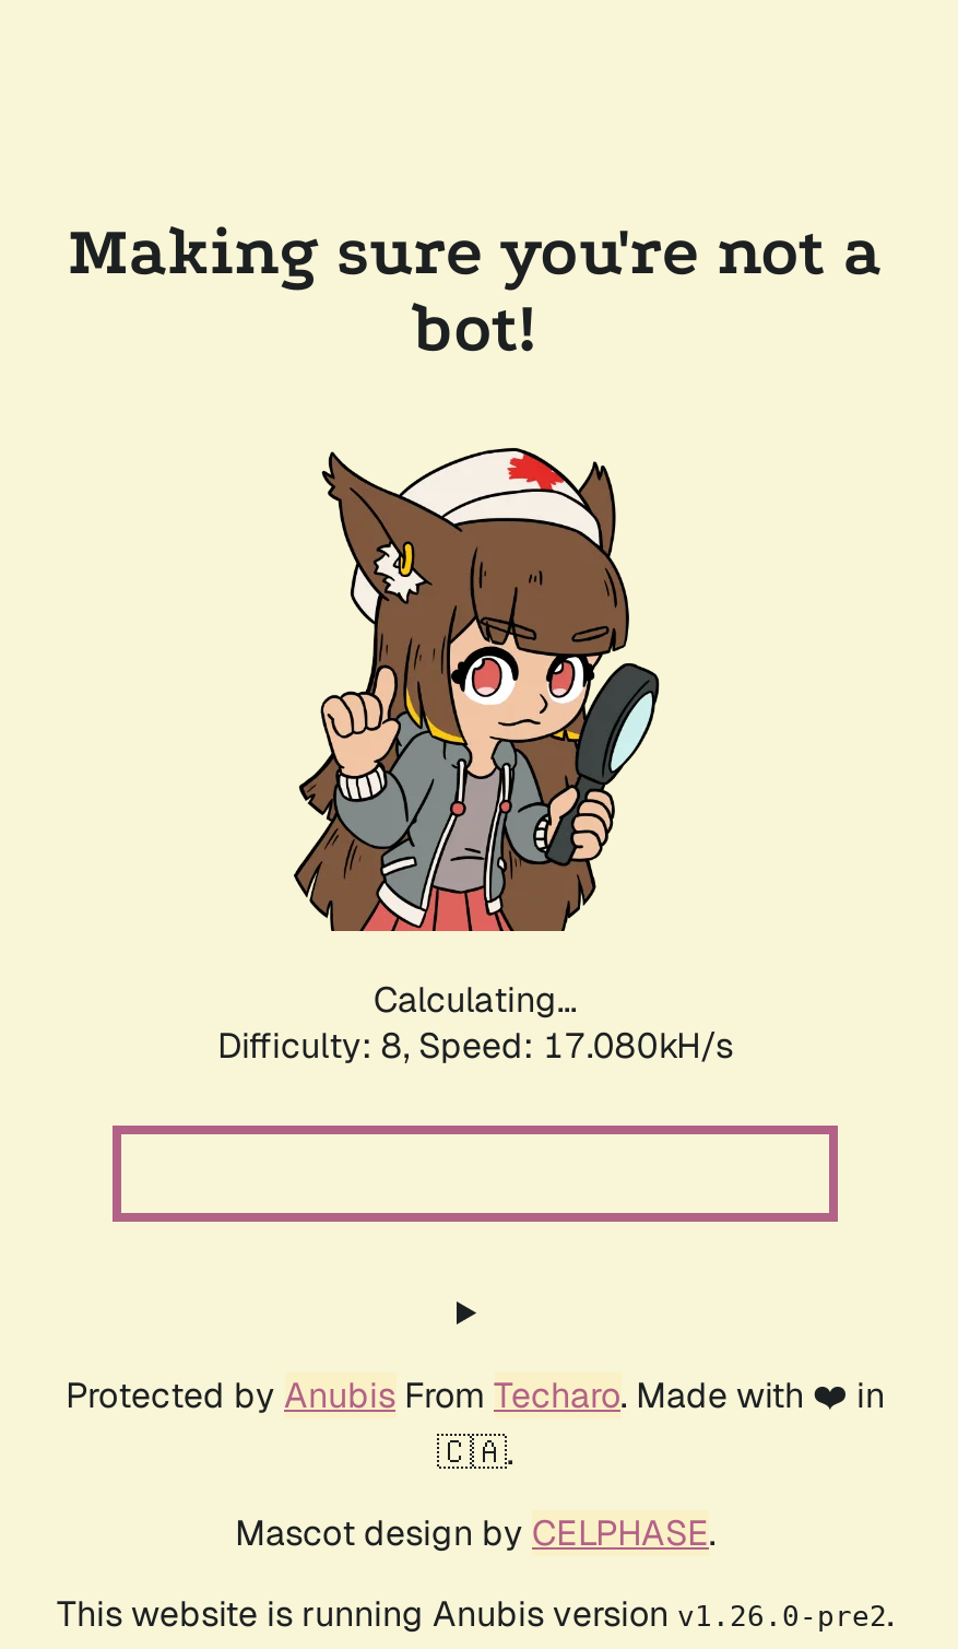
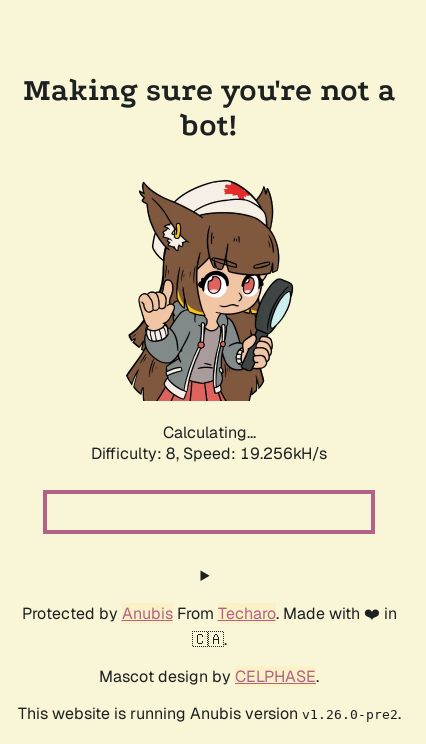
[217,1023,733,1069] Difficulty: 8, Speed: 17.080kH/s -> [91,443,327,464] Difficulty: 8, Speed: 19.256kH/s

